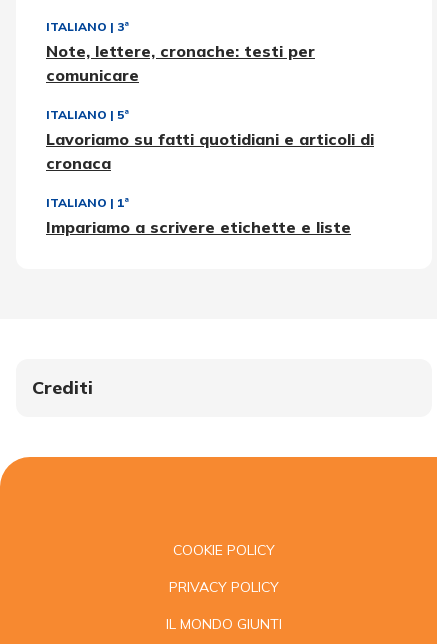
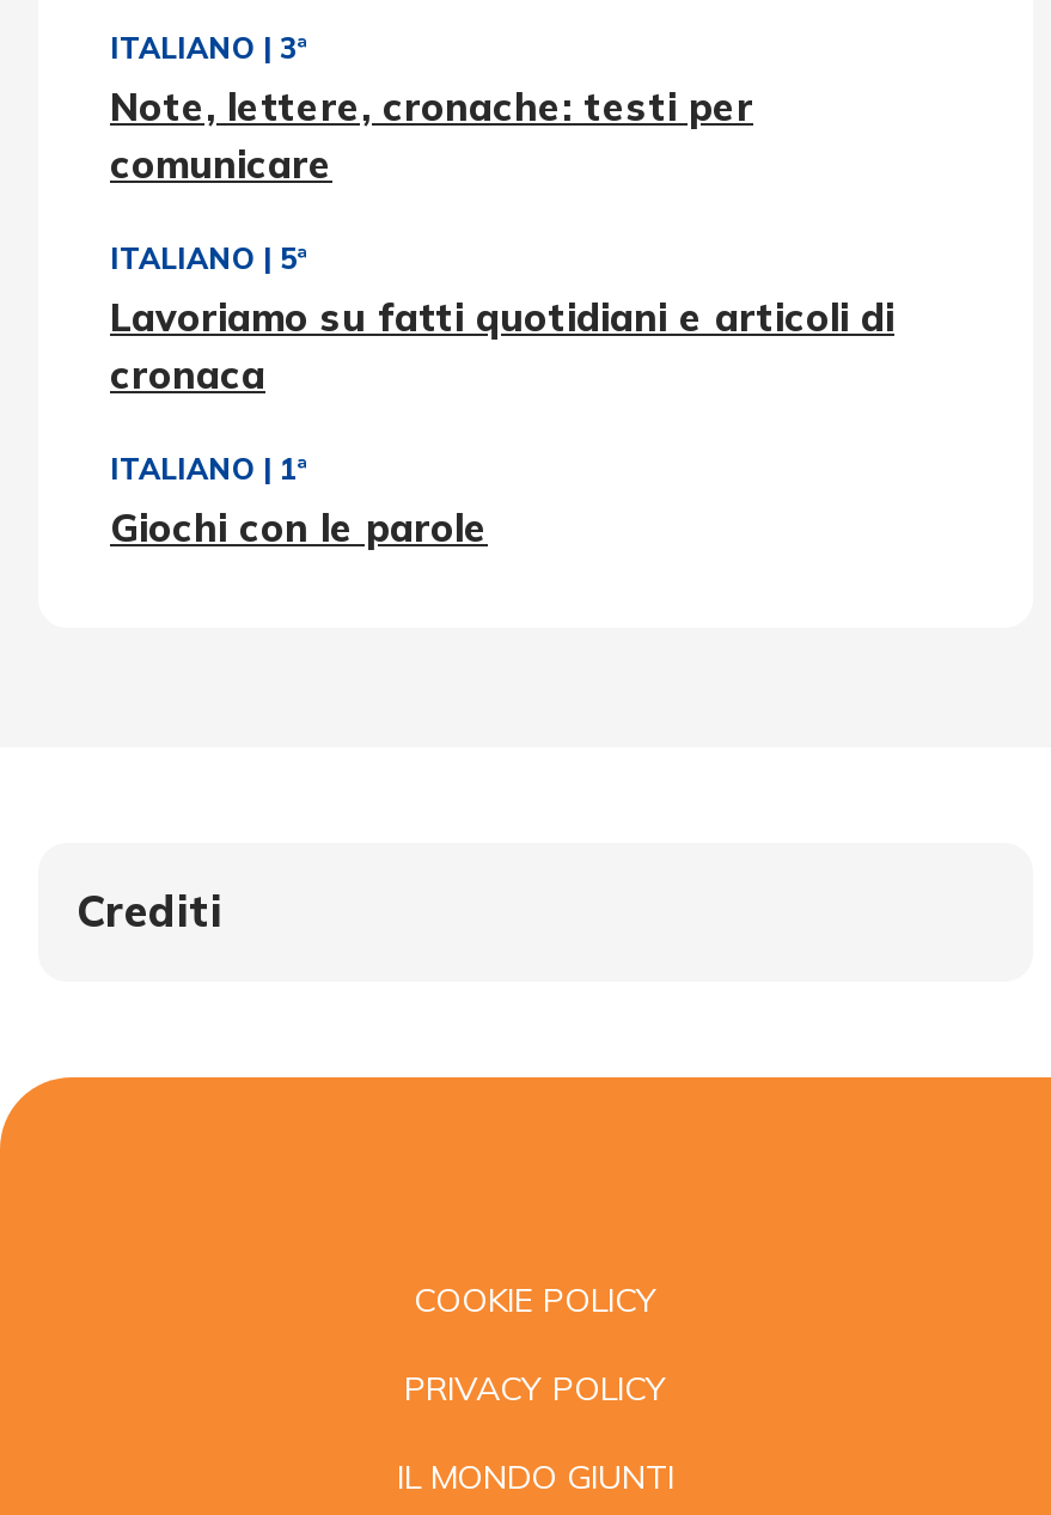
[46,217,351,237] Impariamo a scrivere etichette e liste -> [110,503,488,551] Giochi con le parole

